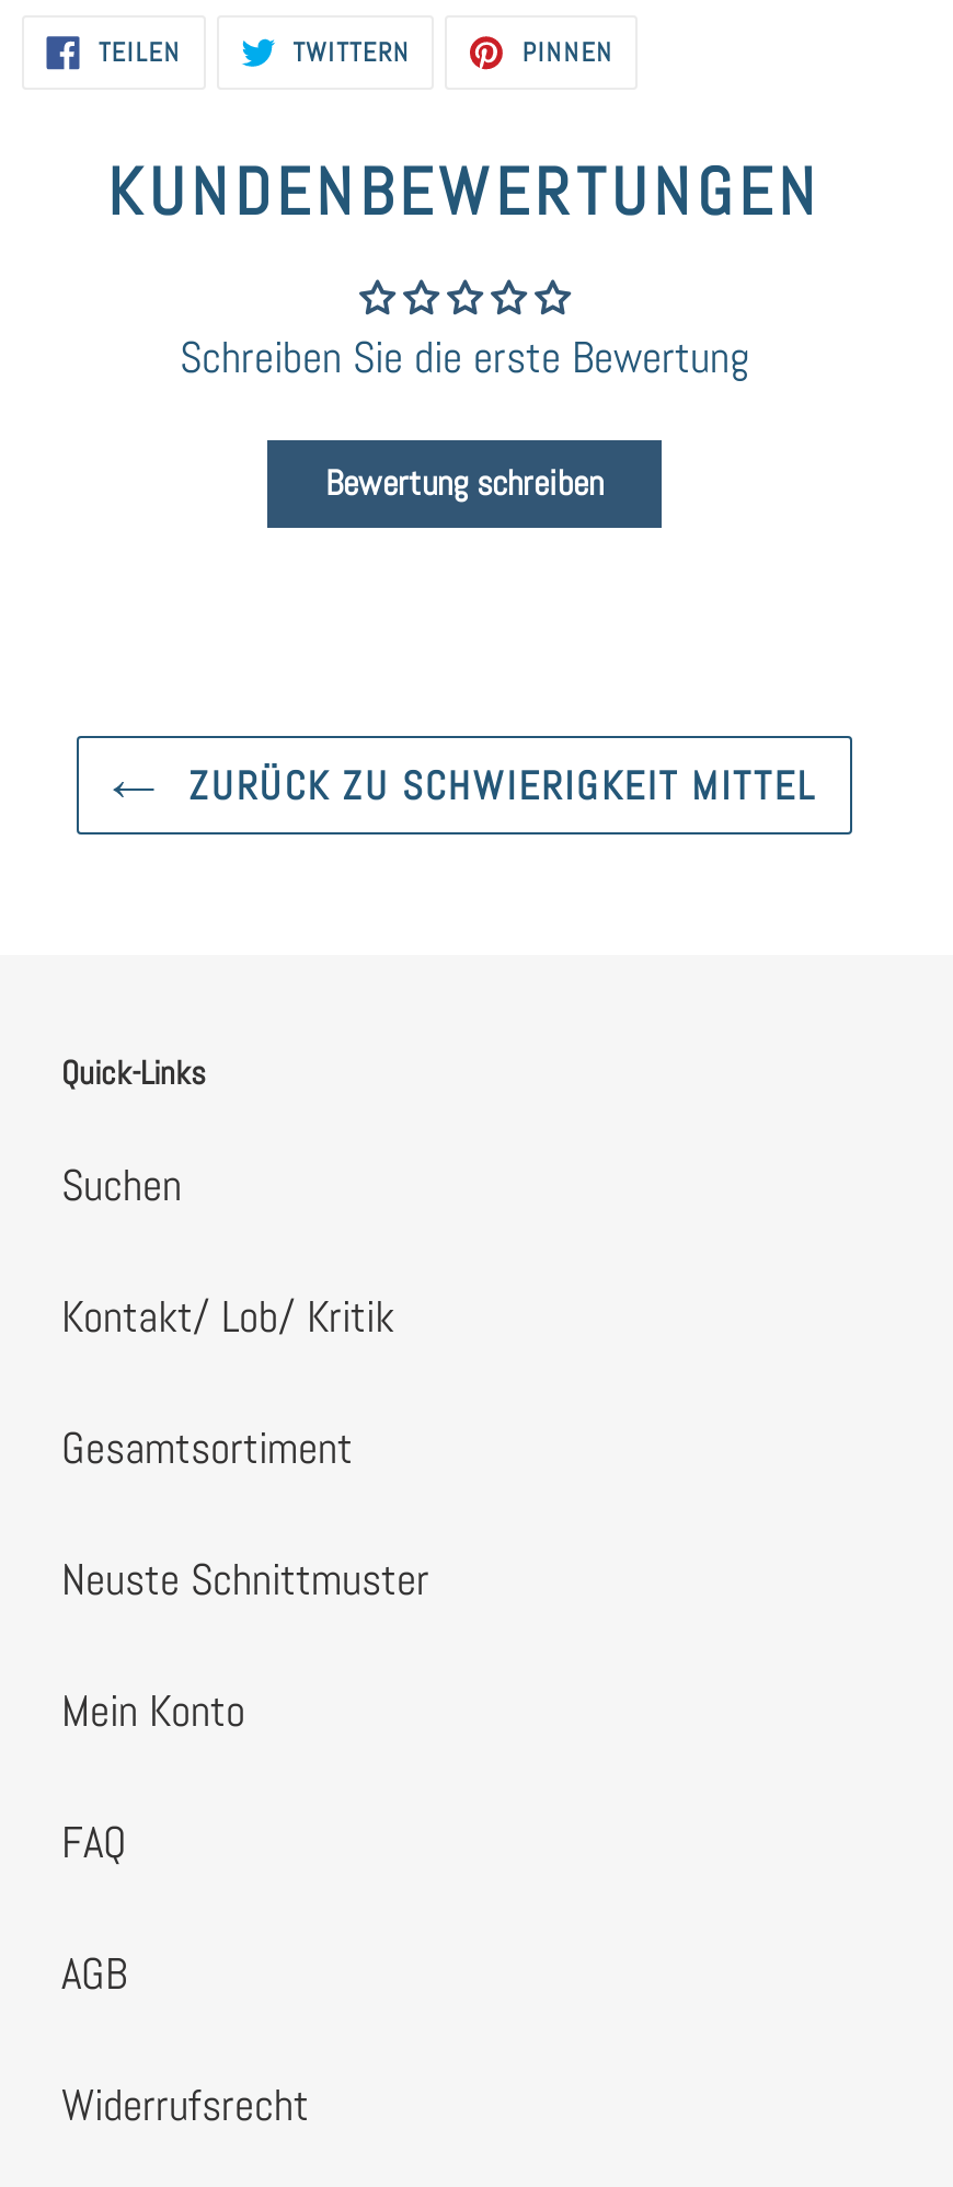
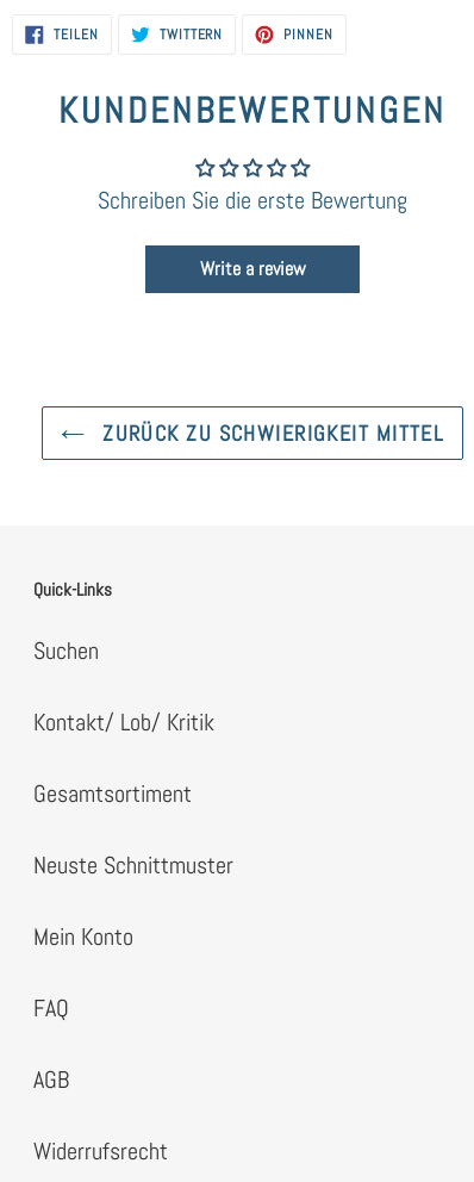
[325,459,604,505] Bewertung schreiben -> [199,256,305,281] Write a review

